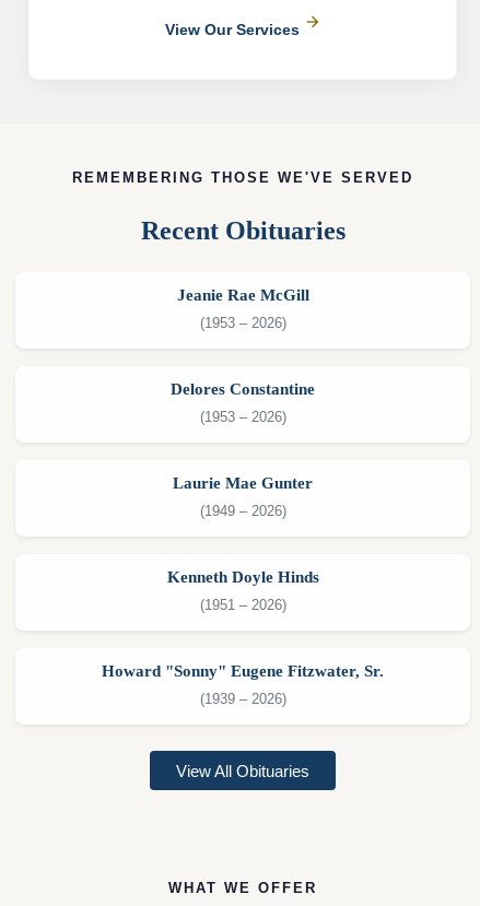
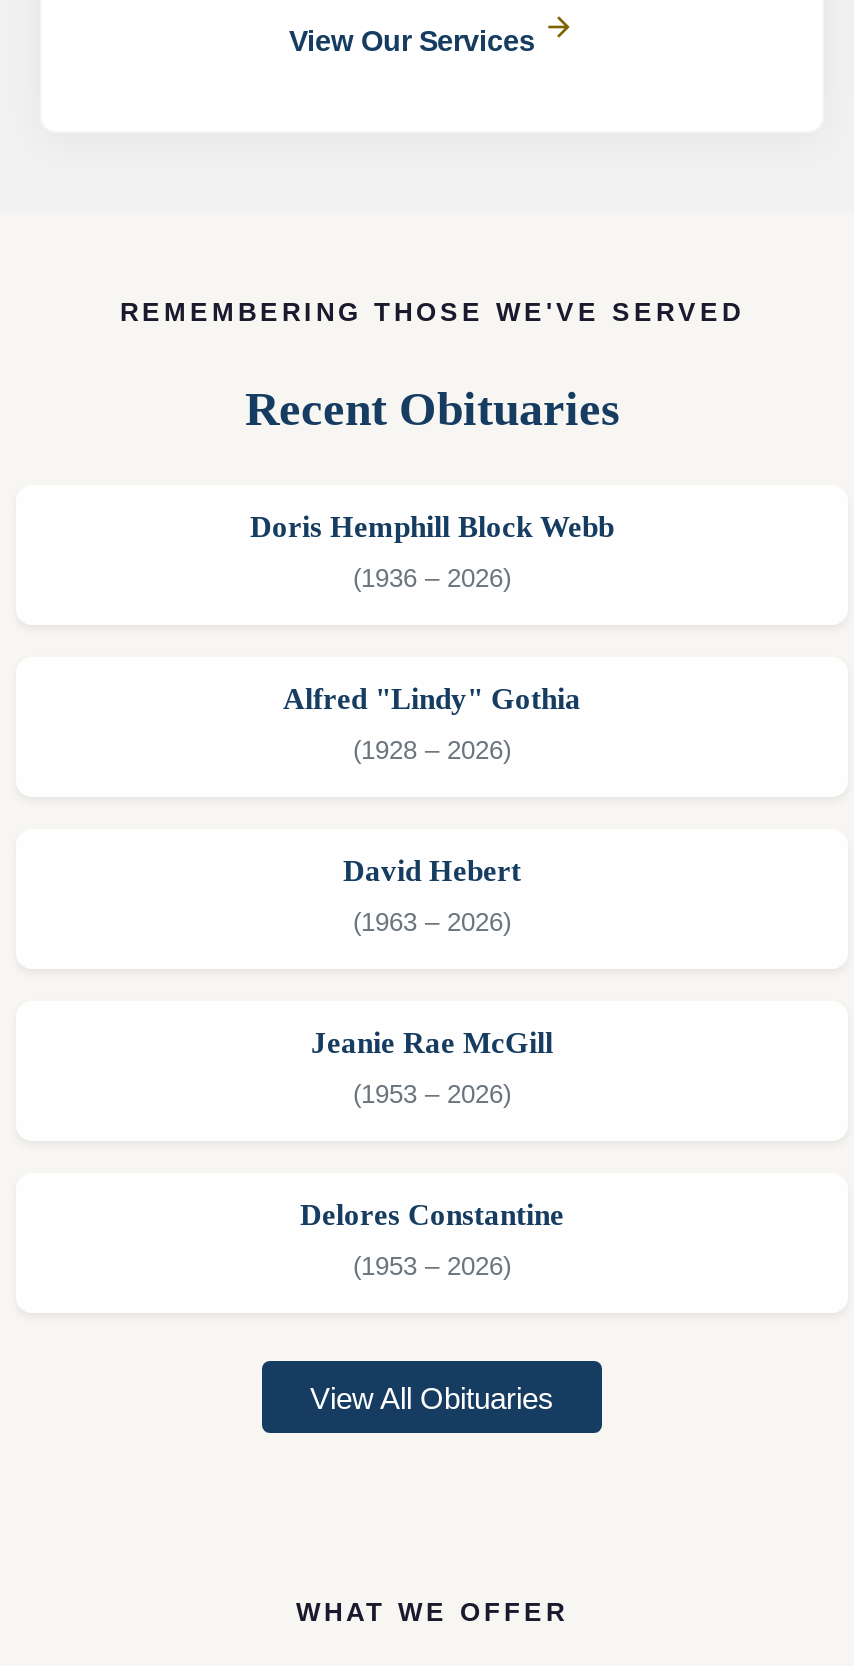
none -> [250,509,614,593] Doris Hemphill Block Webb | (1936 – 2026)
none -> [283,681,581,765] Alfred "Lindy" Gothia | (1928 – 2026)
none -> [343,853,521,937] David Hebert | (1963 – 2026)
moved [171,285,315,425] -> [300,1025,564,1281]: Jeanie Rae McGill | (1953 – 2026) | Delores Constantine | (1953 – 2026)
[173,473,313,519] Laurie Mae Gunter | (1949 – 2026) -> none
[167,567,319,613] Kenneth Doyle Hinds | (1951 – 2026) -> none
[102,661,384,707] Howard "Sonny" Eugene Fitzwater, Sr. | (1939 – 2026) -> none

